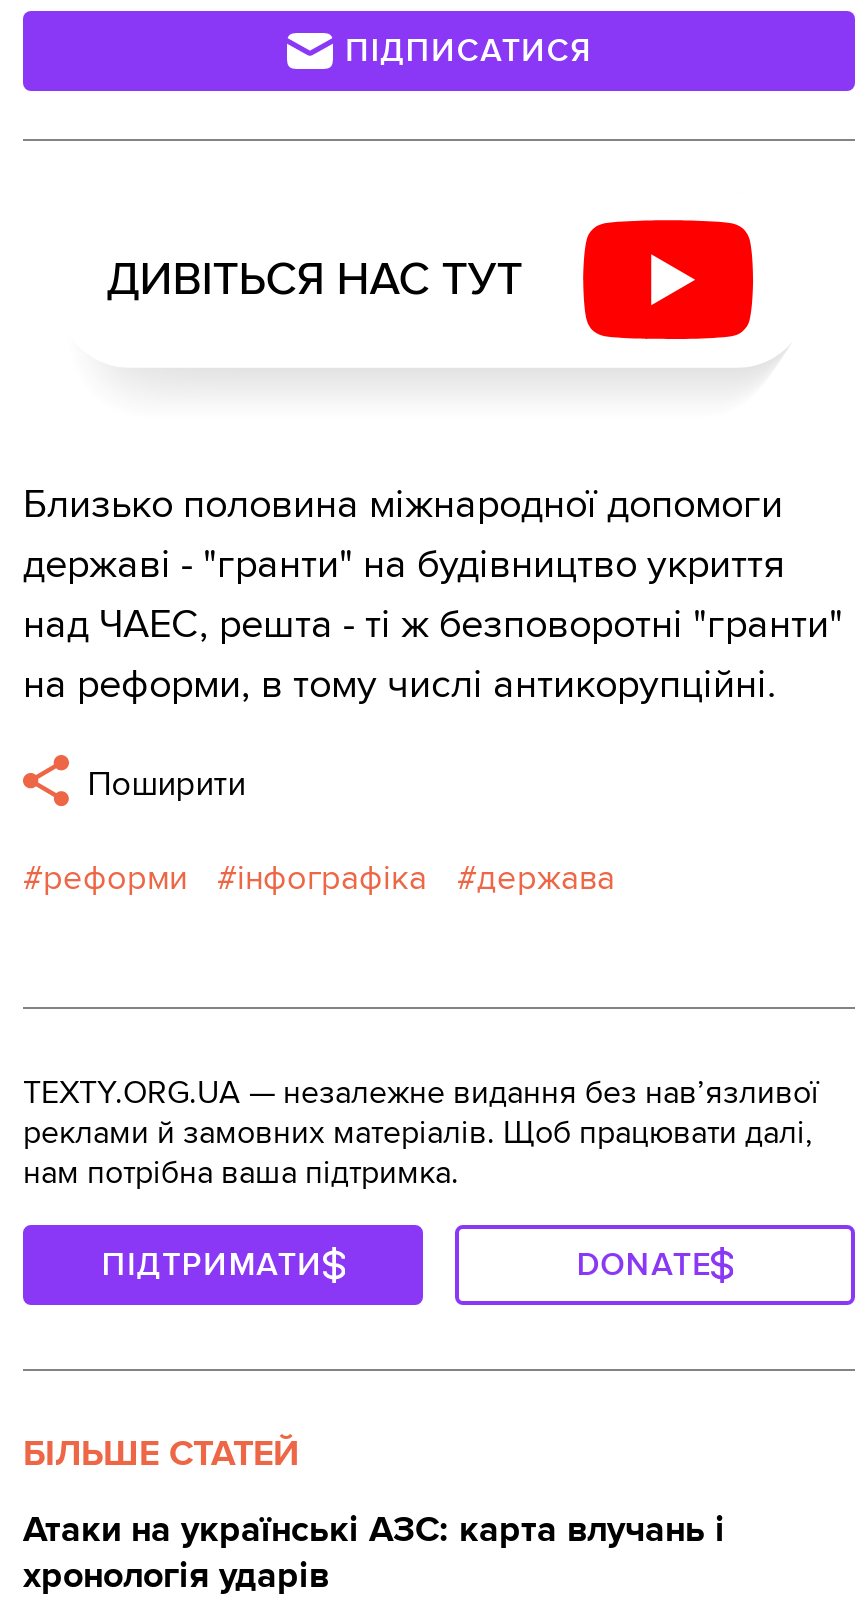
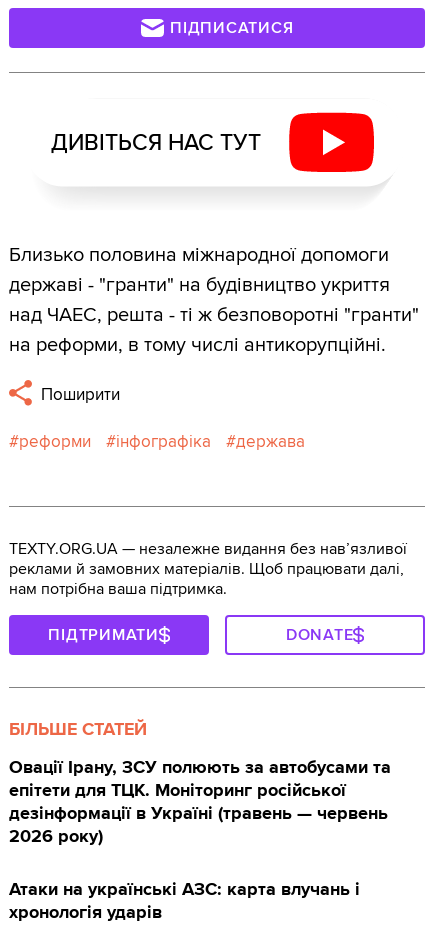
none -> [9,756,391,847] Овації Ірану, ЗСУ полюють за автобусами та | епітети для ТЦК. Моніторинг російської | дезінформації в Україні (травень — червень | 2026 року)

